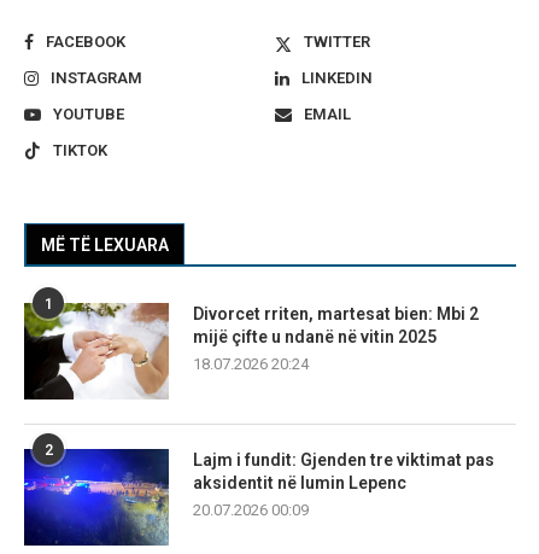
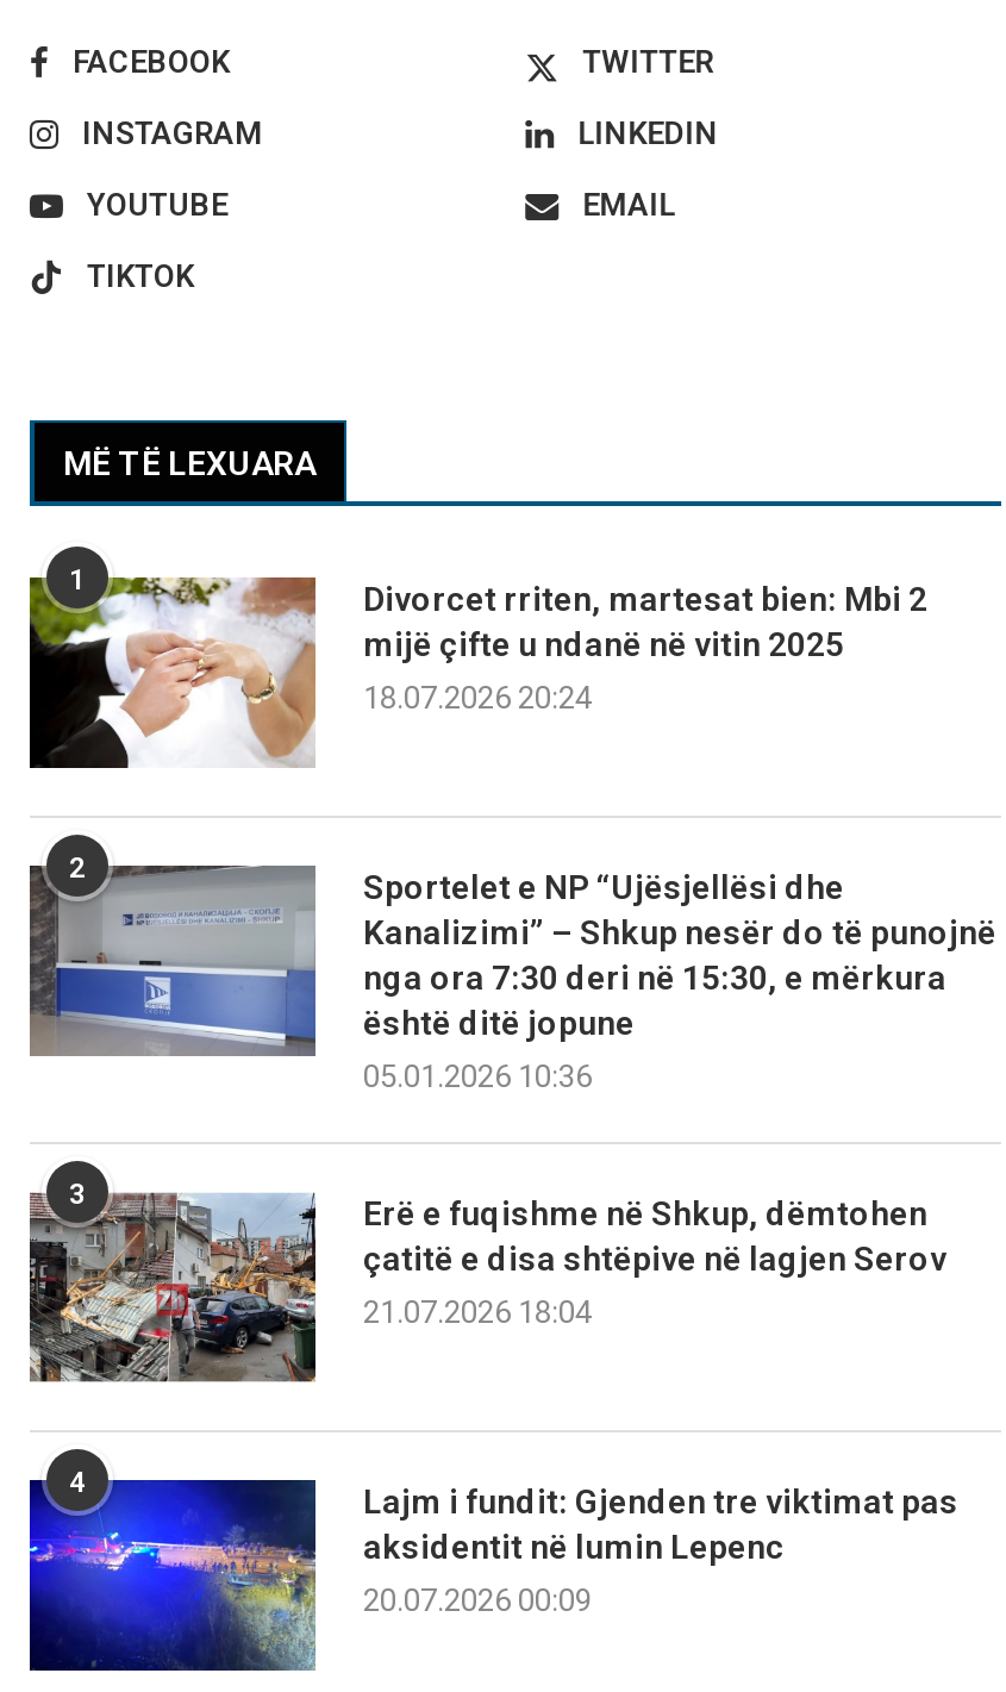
none -> [27,863,996,1330] [image] | Sportelet e NP “Ujësjellësi dhe | Kanalizimi” – Shkup nesër do të punojnë | nga ora 7:30 deri në 15:30, e mërkura | është ditë jopune | 05.01.2026 10:36 | 3 | Erë e fuqishme në Shkup, dëmtohen | çatitë e disa shtëpive në lagjen Serov | 21.07.2026 18:04
none -> [27,1192,318,1499] [image] | 4

